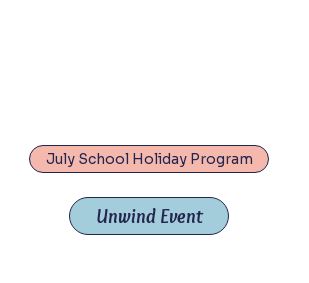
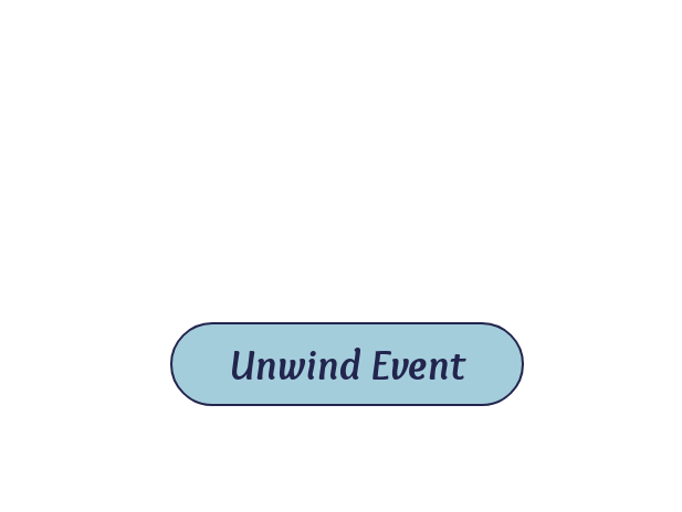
[45,150,252,168] July School Holiday Program -> none

